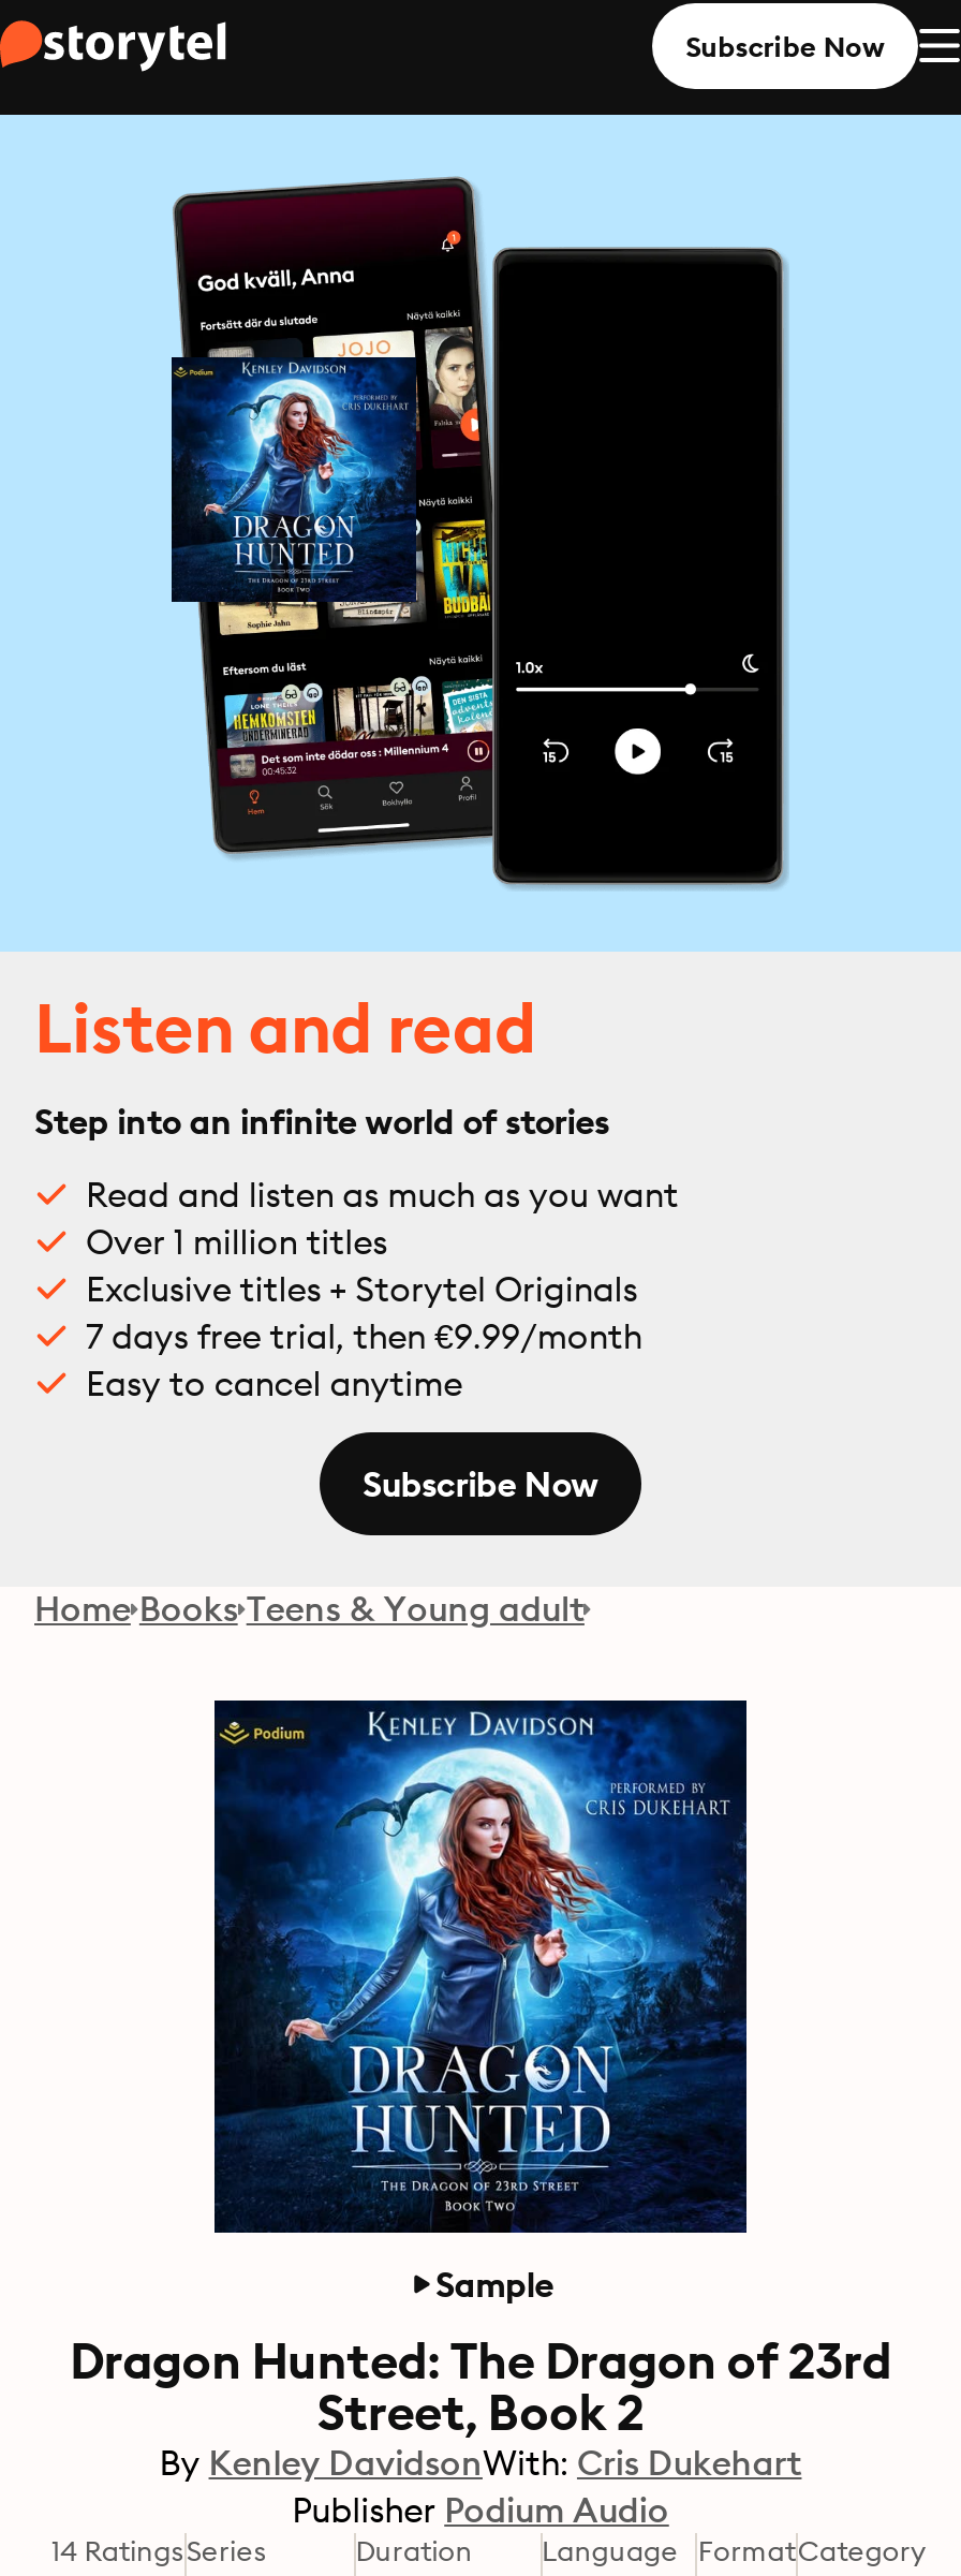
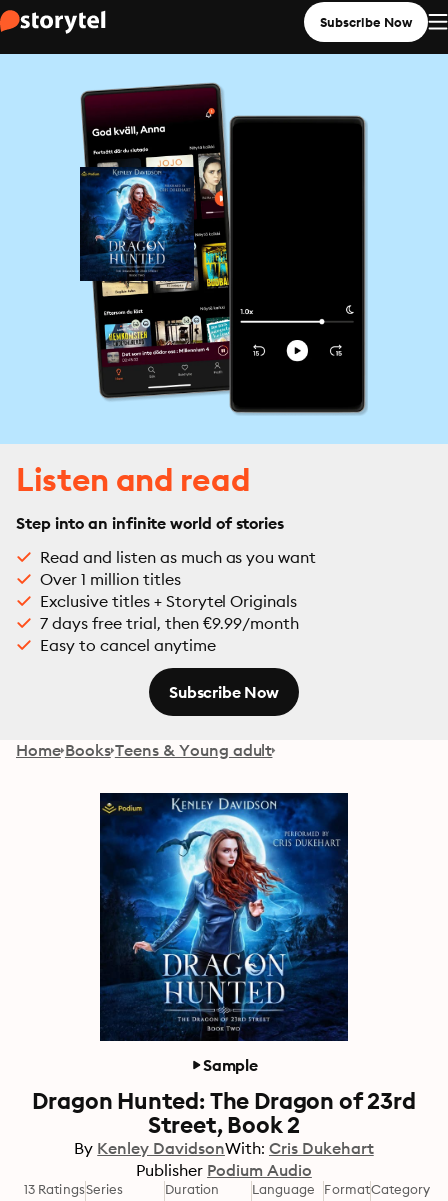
[51,2533,267,2567] 14 Ratings Series -> [24,1181,123,1197] 13 Ratings Series

